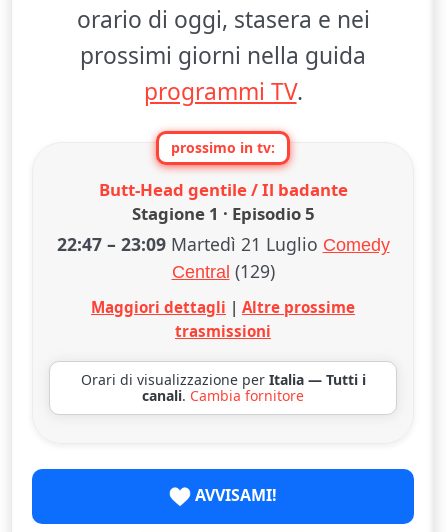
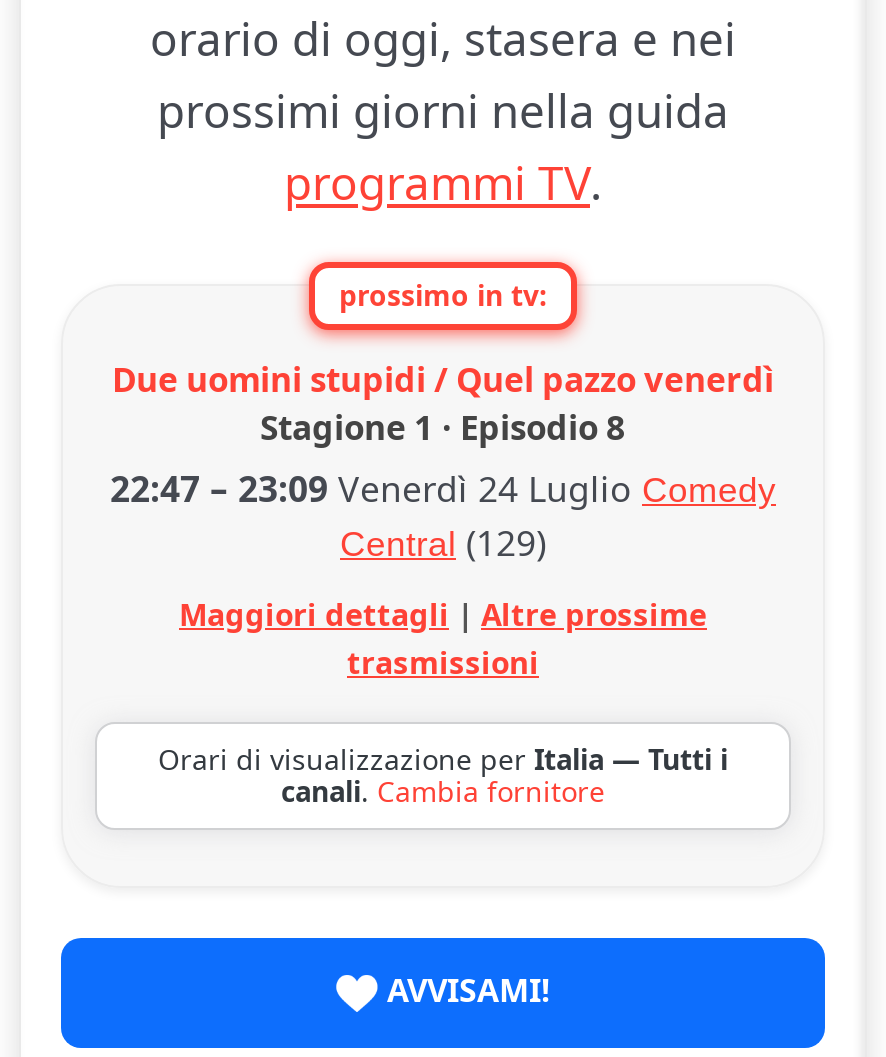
[56,178,389,256] Butt-Head gentile / Il badante | Stagione 1 · Episodio 5 | 22:47 – 23:09 Martedì 21 Luglio Comedy -> [110,356,776,512] Due uomini stupidi / Quel pazzo venerdì | Stagione 1 · Episodio 8 | 22:47 – 23:09 Venerdì 24 Luglio Comedy

